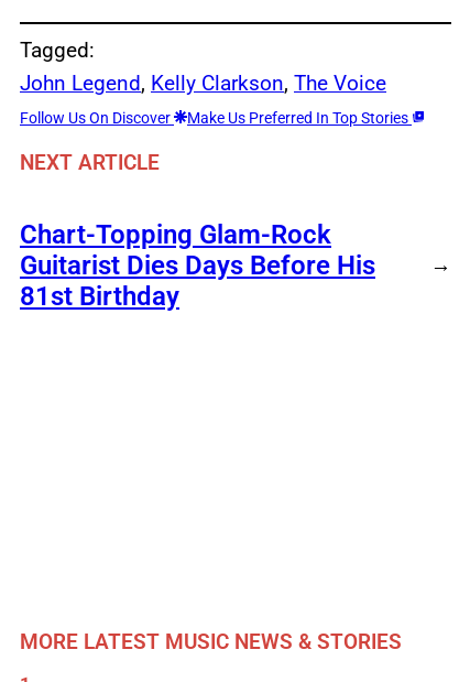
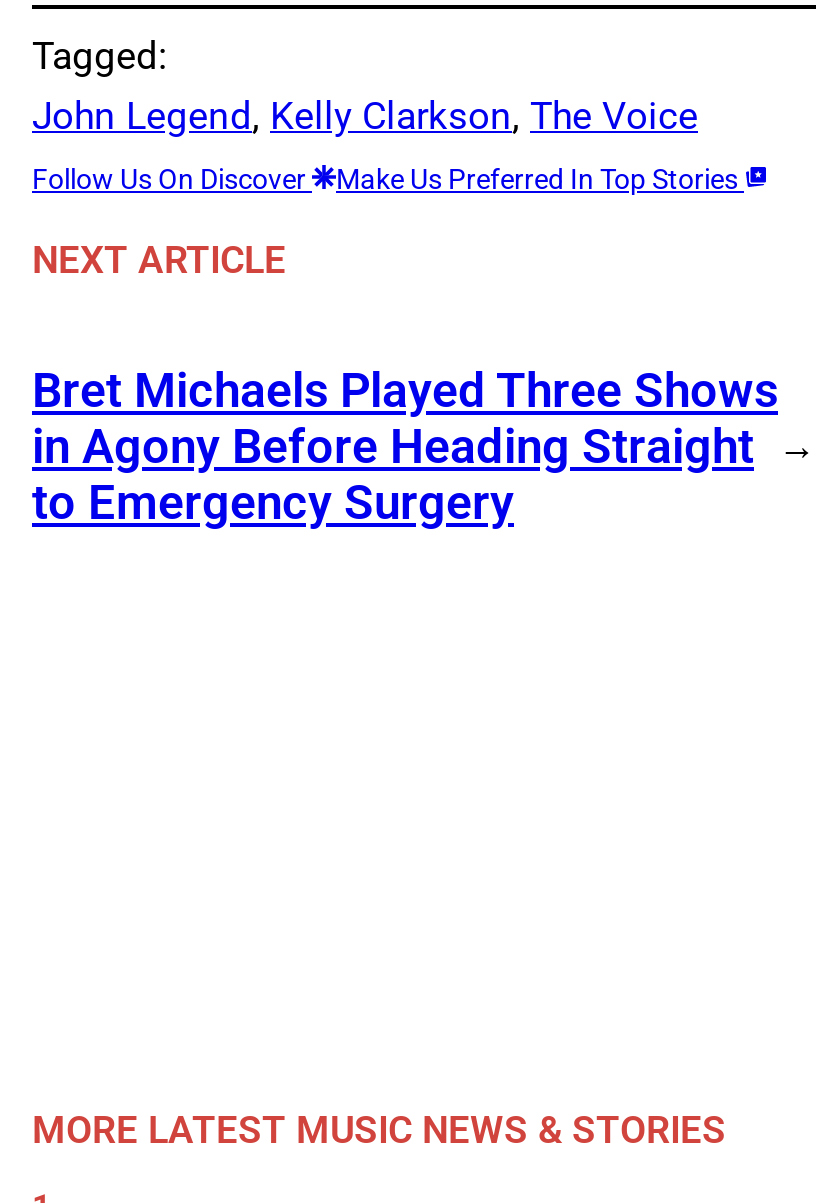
[20,219,375,311] Chart-Topping Glam-Rock | Guitarist Dies Days Before His | 81st Birthday -> [32,362,778,530] Bret Michaels Played Three Shows | in Agony Before Heading Straight | to Emergency Surgery

